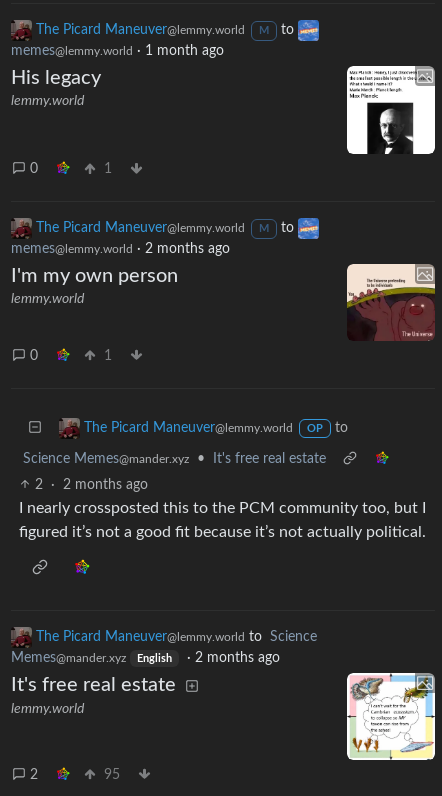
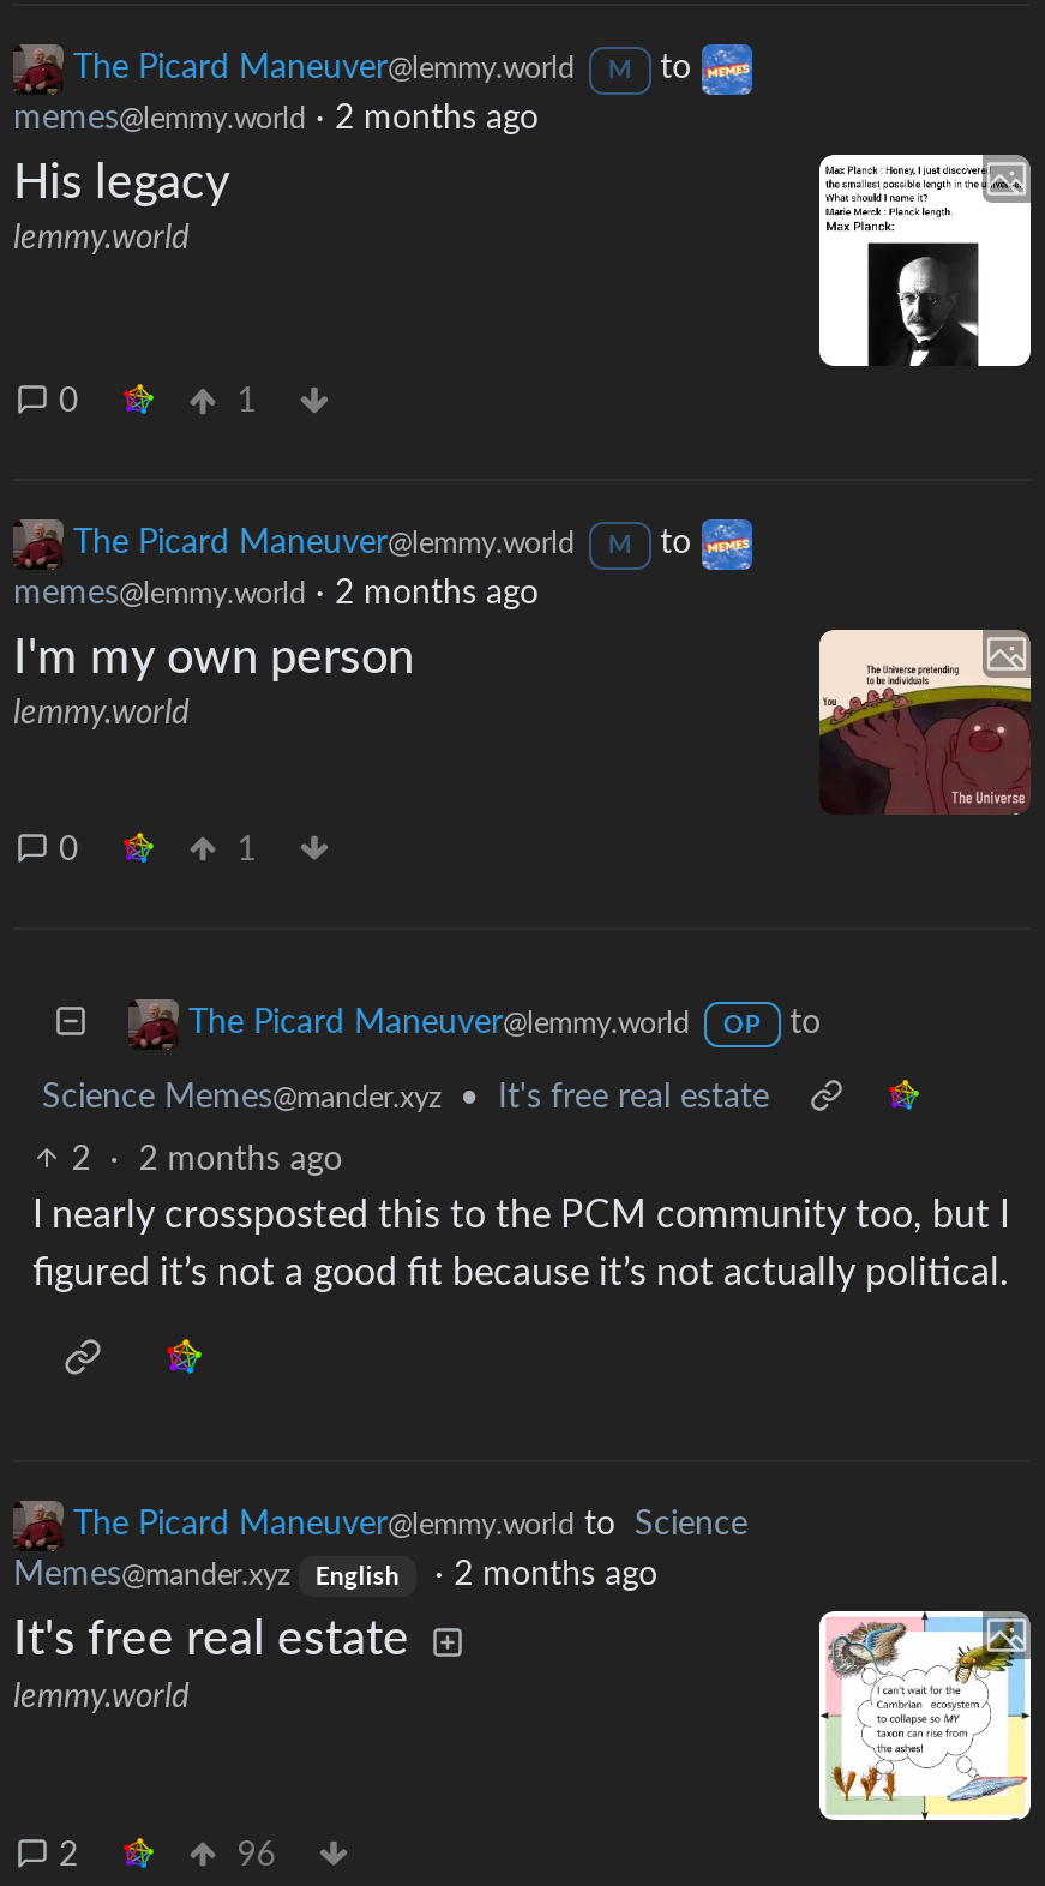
[11,44,224,58] memes@lemmy.world · 1 month ago -> [13,102,539,135] memes@lemmy.world · 2 months ago
[104,768,120,782] 95 -> [237,1838,275,1872] 96

